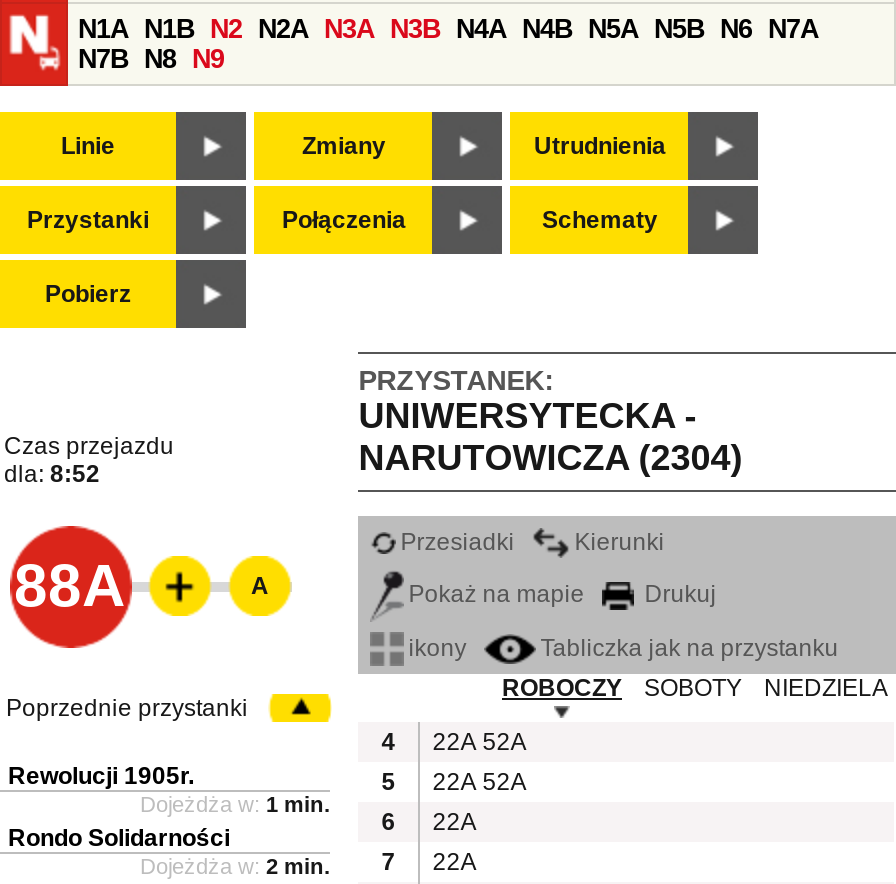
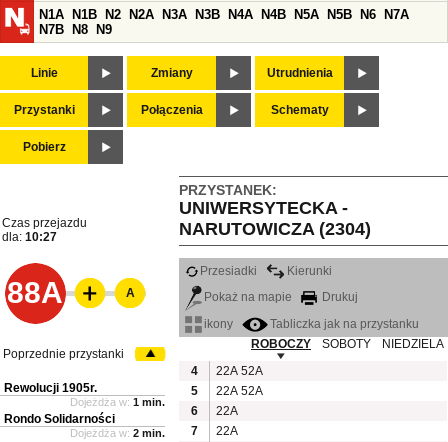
[4,460,100,488] dla: 8:52 -> [2,230,57,244] dla: 10:27

